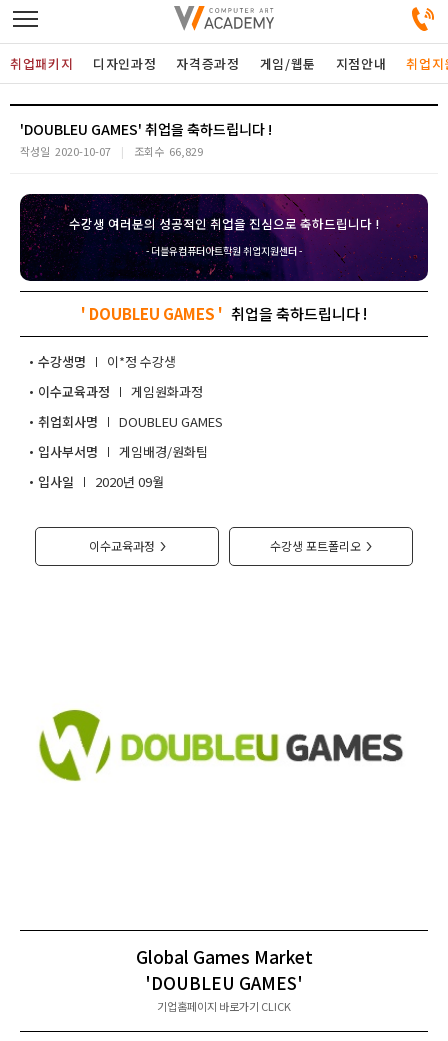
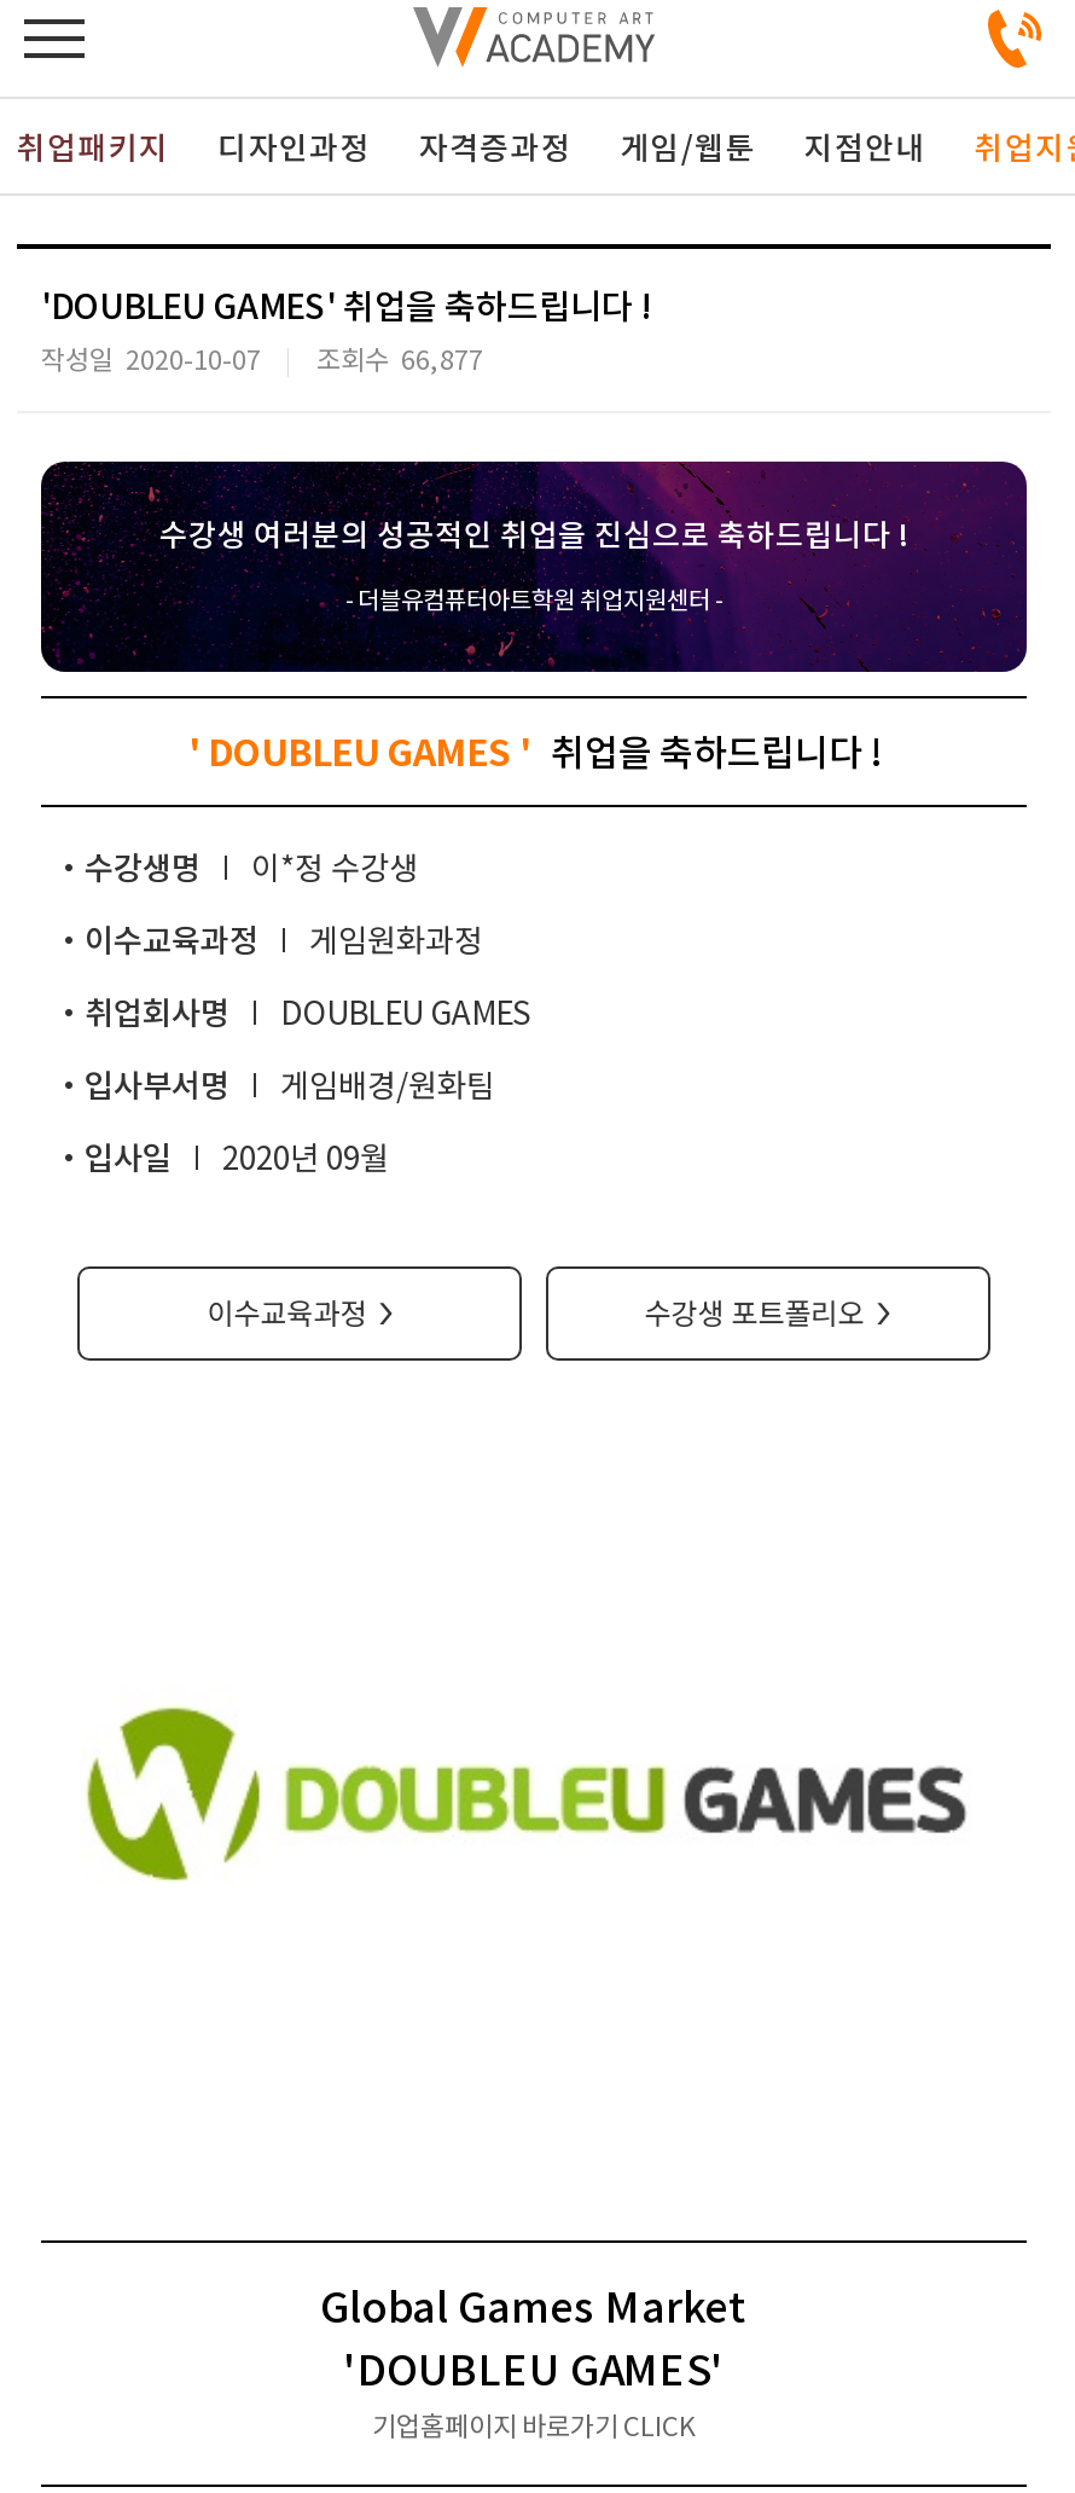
[20,143,203,159] 작성일 2020-10-07 조회수 66,829 -> [41,338,483,377] 작성일 2020-10-07 조회수 66,877

